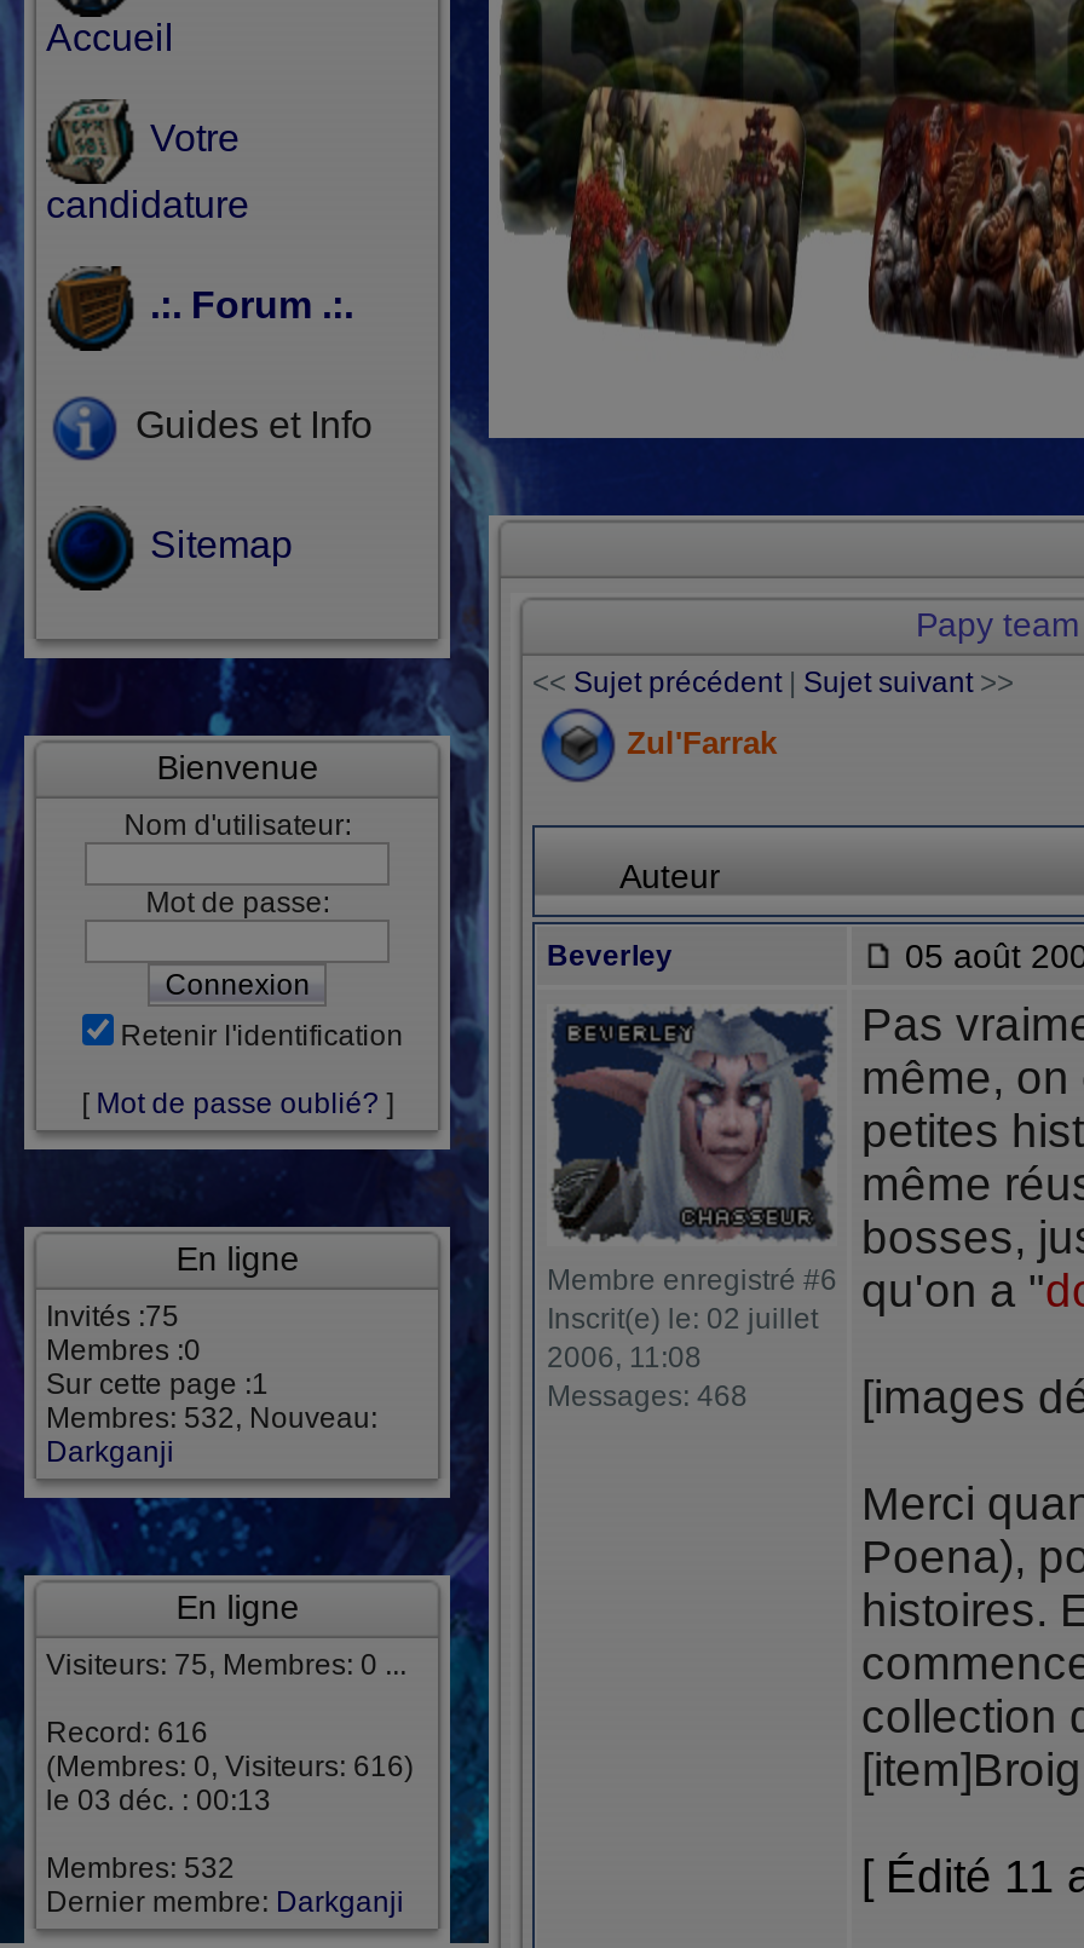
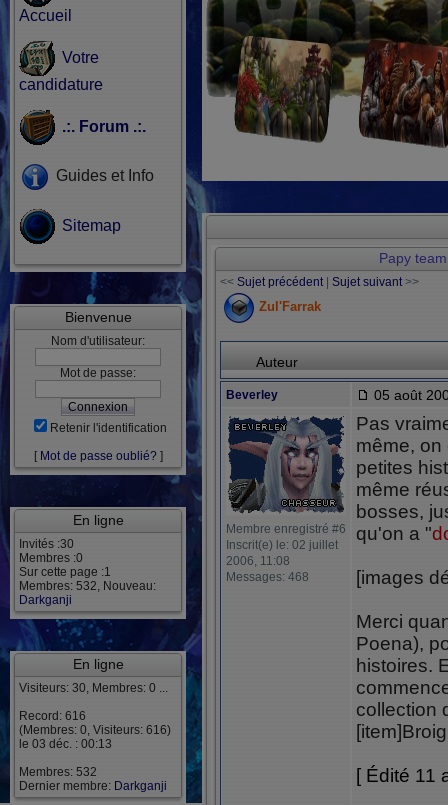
[46,1299,179,1333] Invités :75 -> [19,537,74,551] Invités :30
[46,1648,406,1682] Visiteurs: 75, Membres: 0 ... -> [19,681,168,695] Visiteurs: 30, Membres: 0 ...

